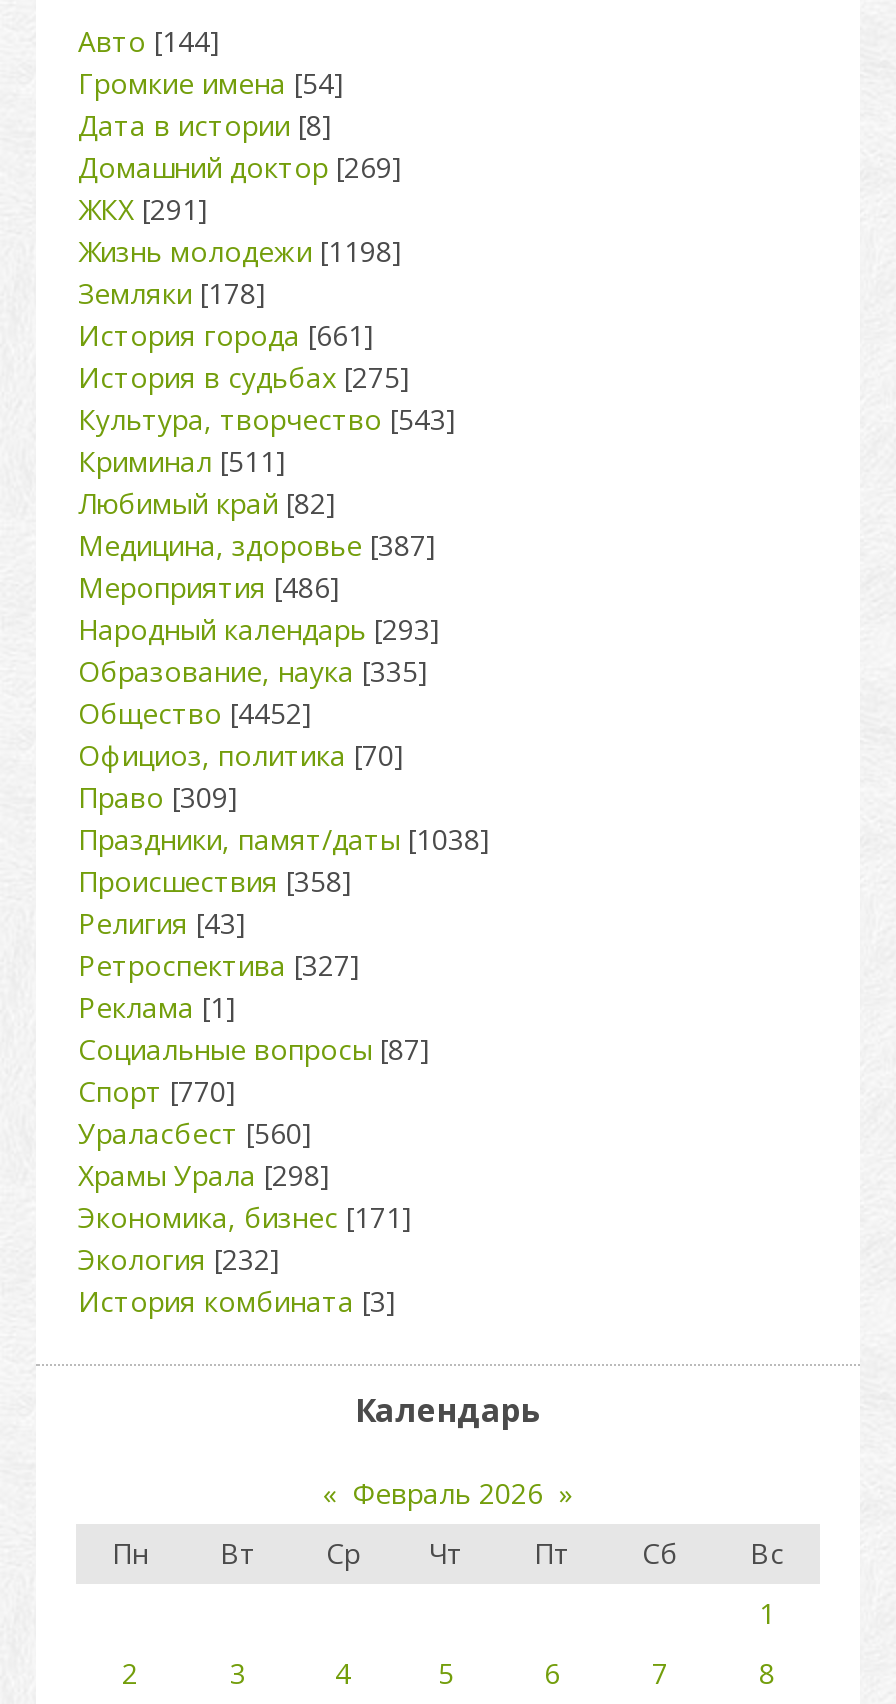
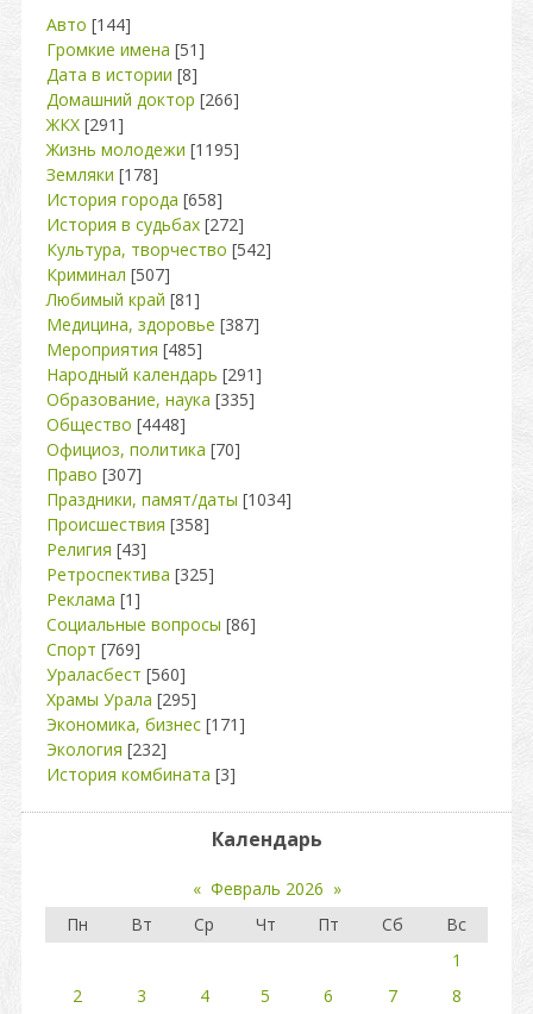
[78,64,344,102] Громкие имена [54] -> [46,38,205,61] Громкие имена [51]
[78,148,402,186] Домашний доктор [269] -> [46,88,239,111] Домашний доктор [266]
[78,232,402,270] Жизнь молодежи [1198] -> [46,138,239,161] Жизнь молодежи [1195]
[78,316,374,354] История города [661] -> [46,188,222,211] История города [658]
[78,358,410,396] История в судьбах [275] -> [46,213,244,236] История в судьбах [272]
[78,400,456,438] Культура, творчество [543] -> [46,238,271,261] Культура, творчество [542]
[78,442,286,480] Криминал [511] -> [46,263,170,286] Криминал [507]
[78,484,336,522] Любимый край [82] -> [46,288,200,311] Любимый край [81]
[78,568,340,606] Мероприятия [486] -> [46,338,202,361] Мероприятия [485]
[78,610,440,648] Народный календарь [293] -> [46,363,262,386] Народный календарь [291]
[78,694,312,732] Общество [4452] -> [46,413,186,436] Общество [4448]
[78,778,238,816] Право [309] -> [46,463,142,486] Право [307]
[78,820,490,858] Праздники, памят/даты [1038] -> [46,488,291,511] Праздники, памят/даты [1034]
[78,946,360,984] Ретроспектива [327] -> [46,563,214,586] Ретроспектива [325]
[78,1030,430,1068] Социальные вопросы [87] -> [46,613,256,636] Социальные вопросы [86]
[78,1072,236,1110] Спорт [770] -> [46,638,140,661] Спорт [769]
[78,1156,330,1194] Храмы Урала [298] -> [46,688,196,711] Храмы Урала [295]

